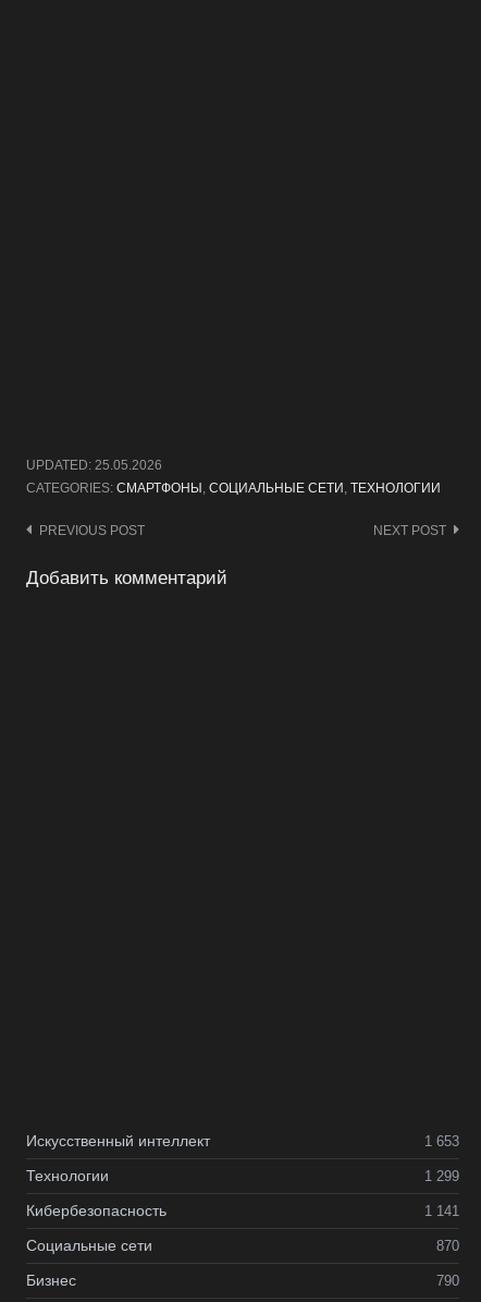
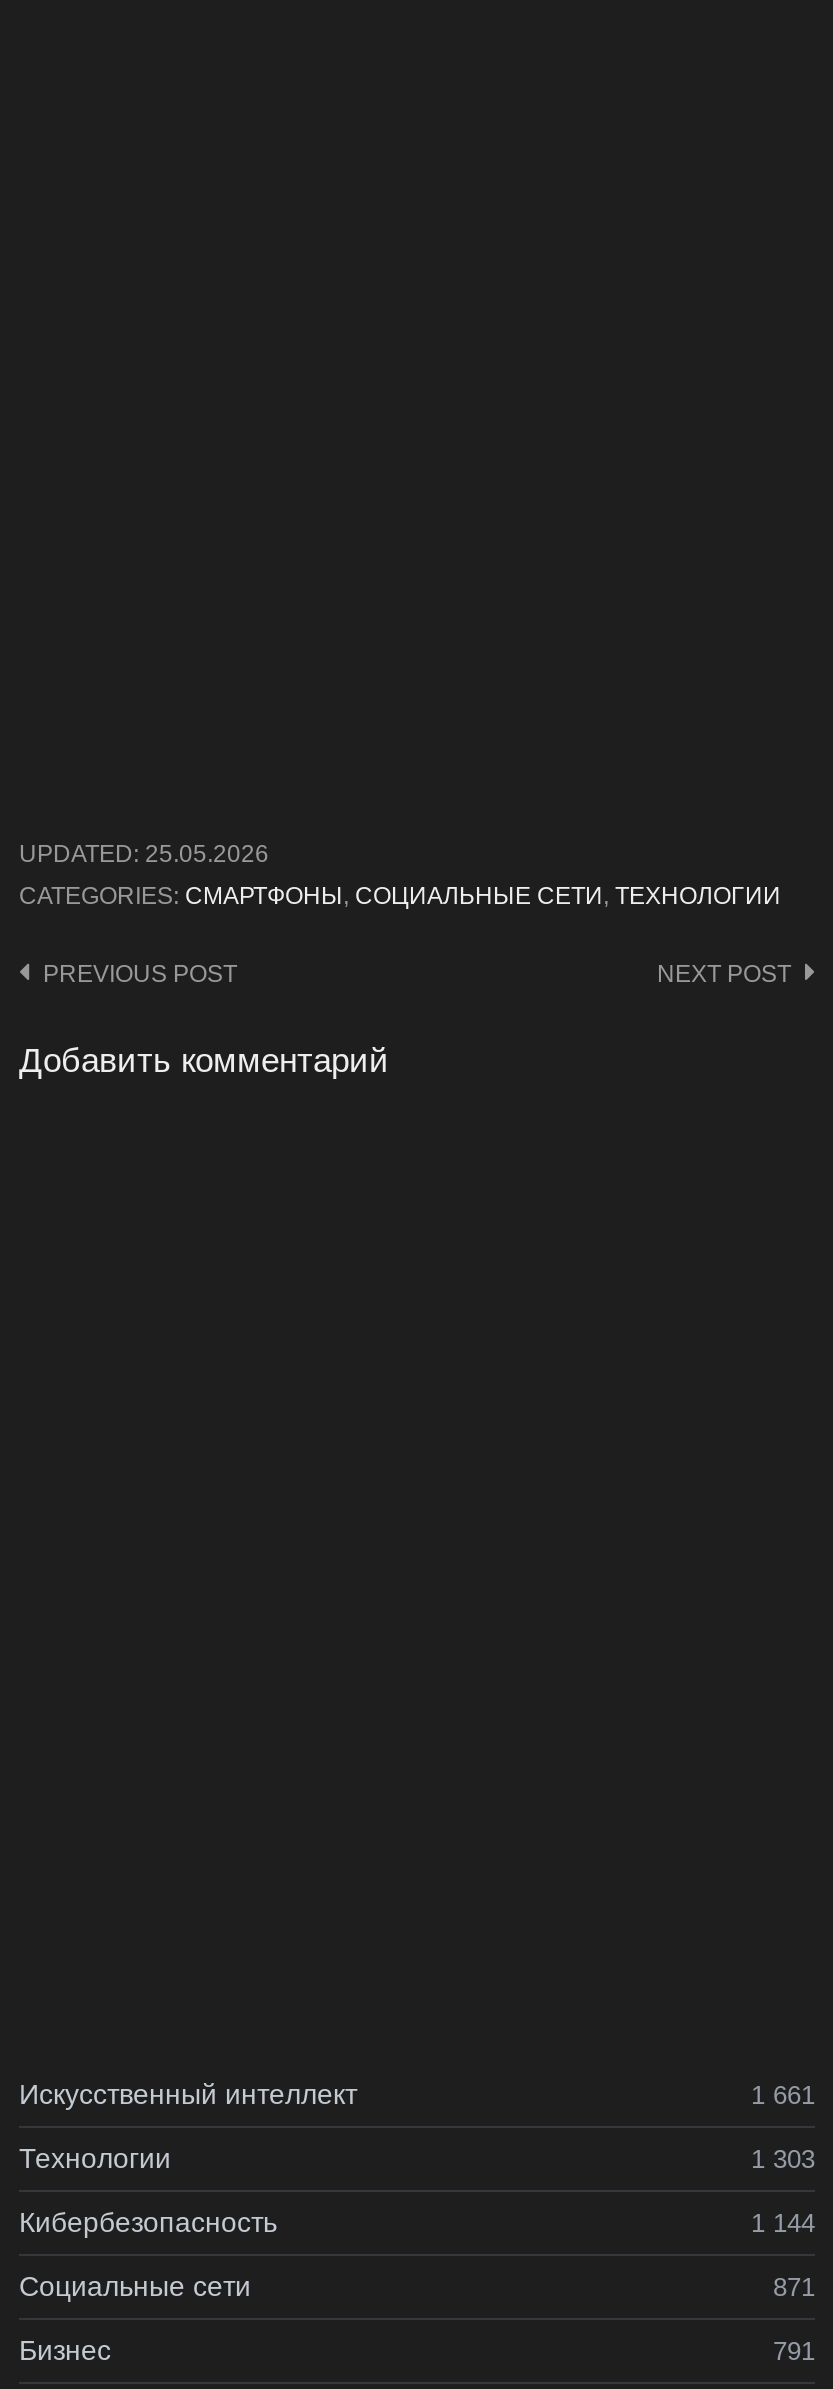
[424,1133,459,1150] 1 653 -> [751,2080,815,2110] 1 661
[424,1168,459,1184] 1 299 -> [751,2144,815,2174] 1 303
[424,1203,459,1219] 1 141 -> [751,2208,815,2238] 1 144
[436,1238,459,1254] 870 -> [773,2272,815,2302] 871
[436,1273,459,1289] 790 -> [773,2336,815,2366] 791

